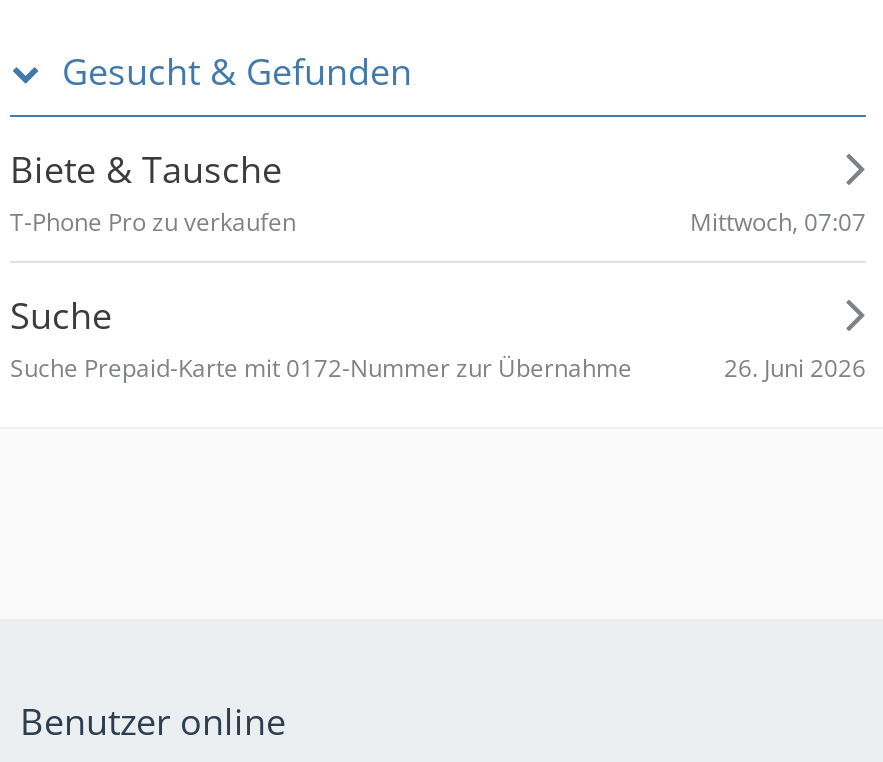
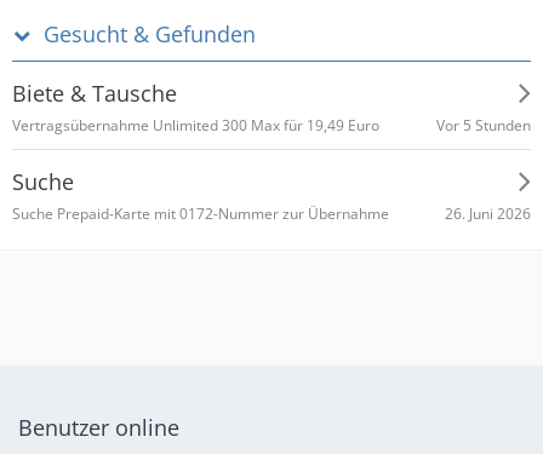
[10,204,866,239] T-Phone Pro zu verkaufen | Mittwoch, 07:07 -> [12,114,531,136] Vertragsübernahme Unlimited 300 Max für 19,49 Euro | Vor 5 Stunden

